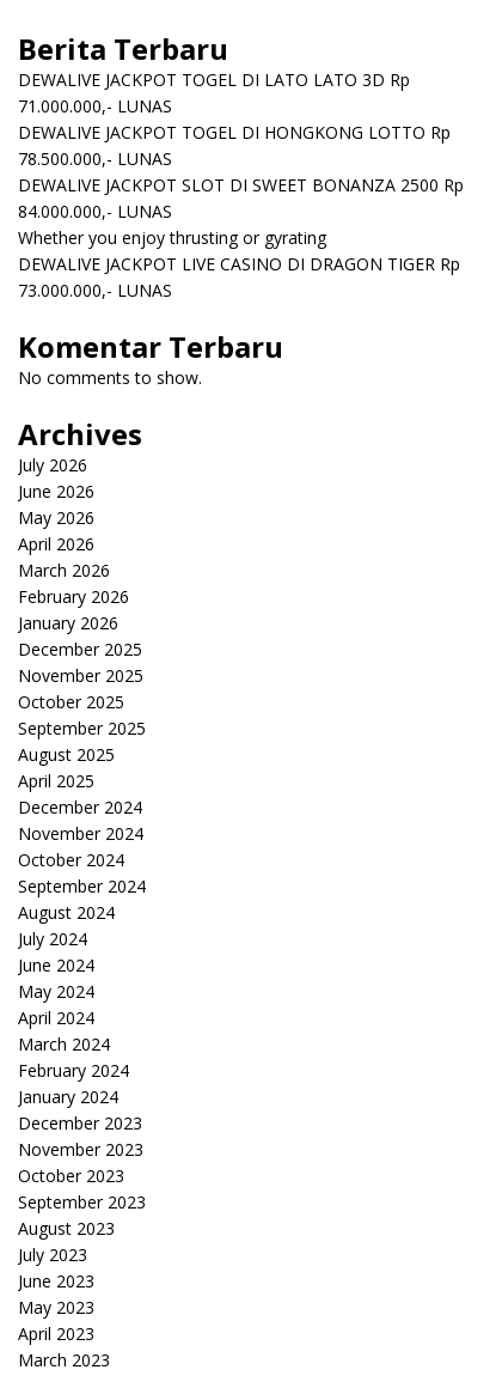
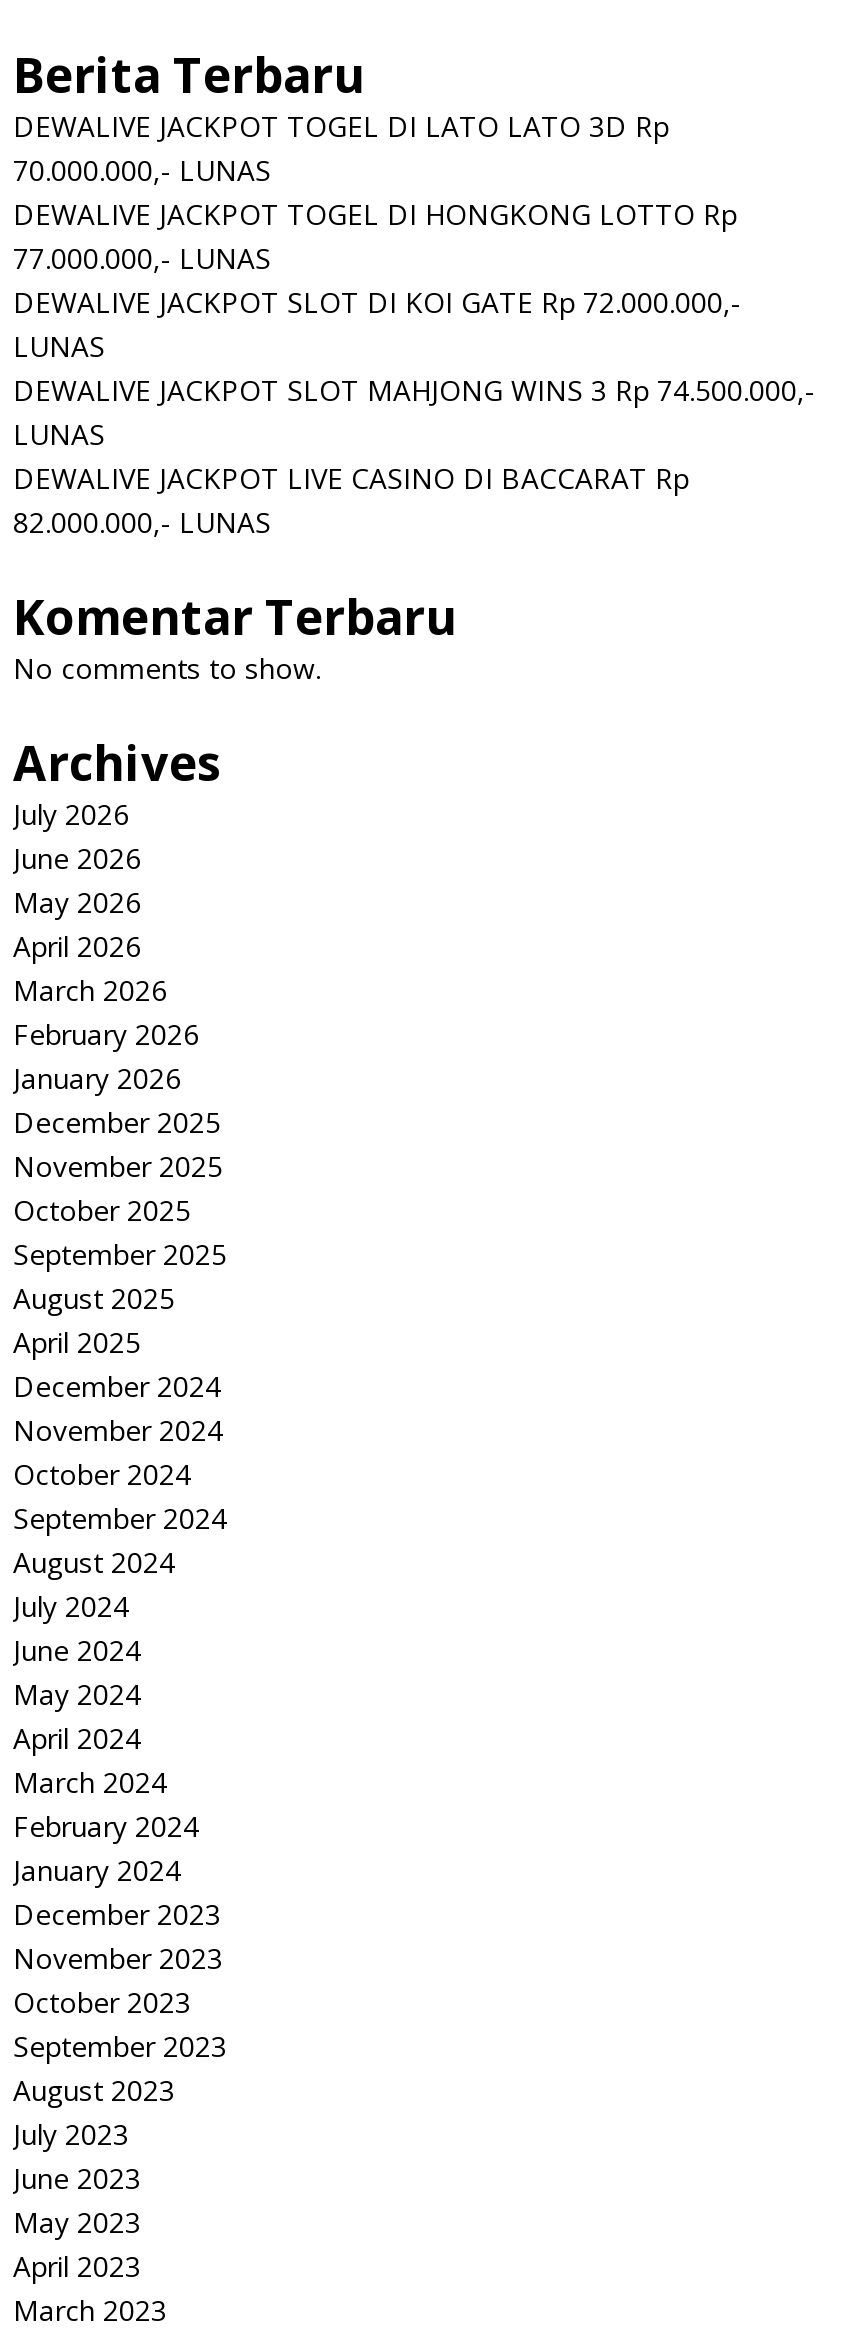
[18,94,172,117] 71.000.000,- LUNAS -> [13,151,271,189] 70.000.000,- LUNAS
[18,147,464,301] 78.500.000,- LUNAS | DEWALIVE JACKPOT SLOT DI SWEET BONANZA 2500 Rp | 84.000.000,- LUNAS | Whether you enjoy thrusting or gyrating | DEWALIVE JACKPOT LIVE CASINO DI DRAGON TIGER Rp | 73.000.000,- LUNAS -> [13,239,815,541] 77.000.000,- LUNAS | DEWALIVE JACKPOT SLOT DI KOI GATE Rp 72.000.000,- | LUNAS | DEWALIVE JACKPOT SLOT MAHJONG WINS 3 Rp 74.500.000,- | LUNAS | DEWALIVE JACKPOT LIVE CASINO DI BACCARAT Rp | 82.000.000,- LUNAS

